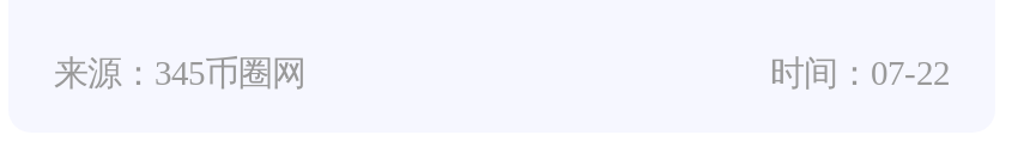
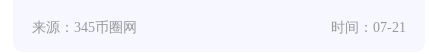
[770,53,950,91] 时间：07-22 -> [331,18,406,34] 时间：07-21

